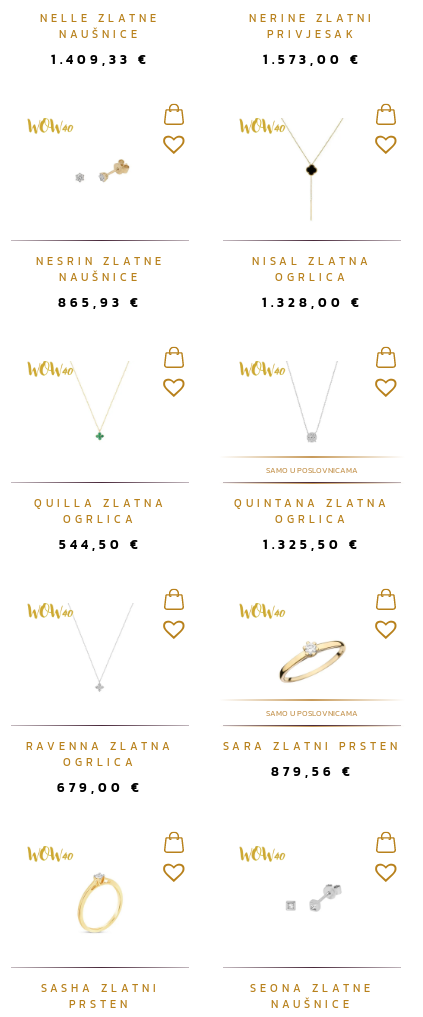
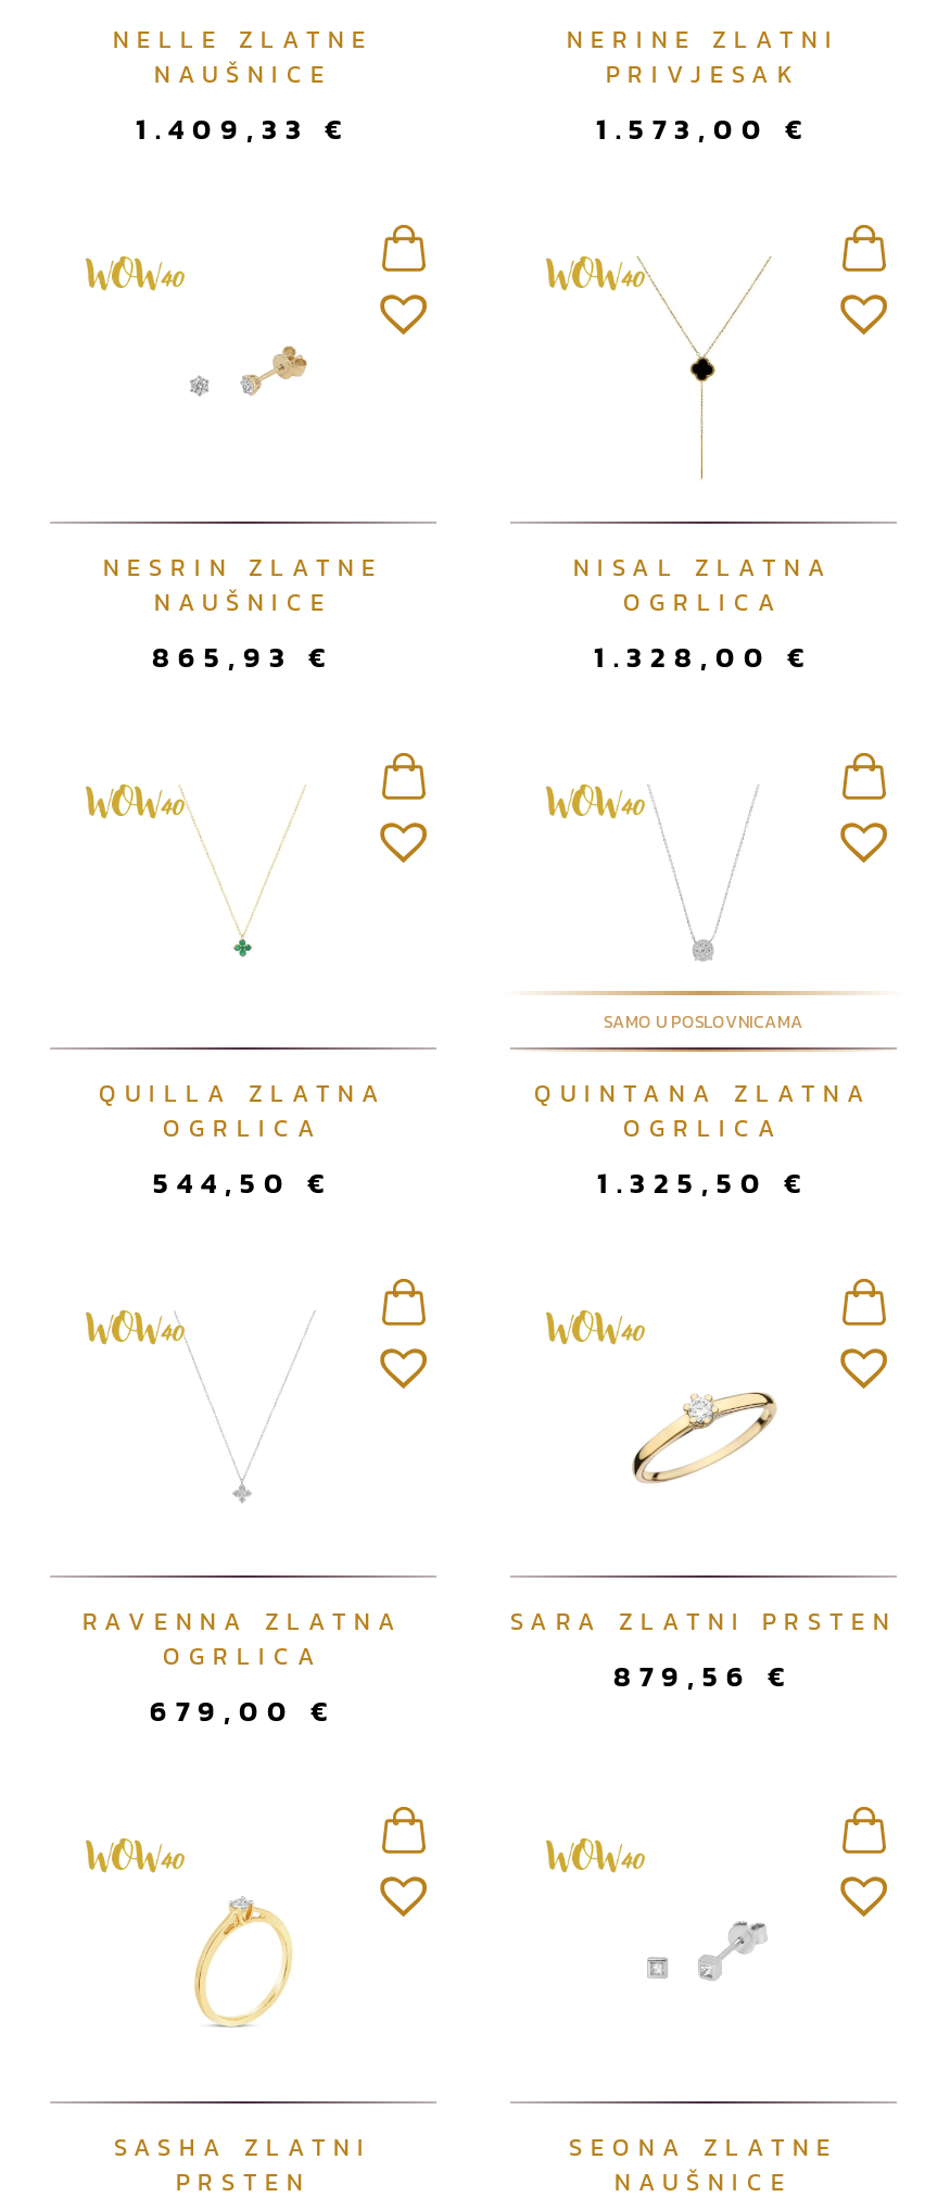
[266,707,358,719] SAMO U POSLOVNICAMA -> none

